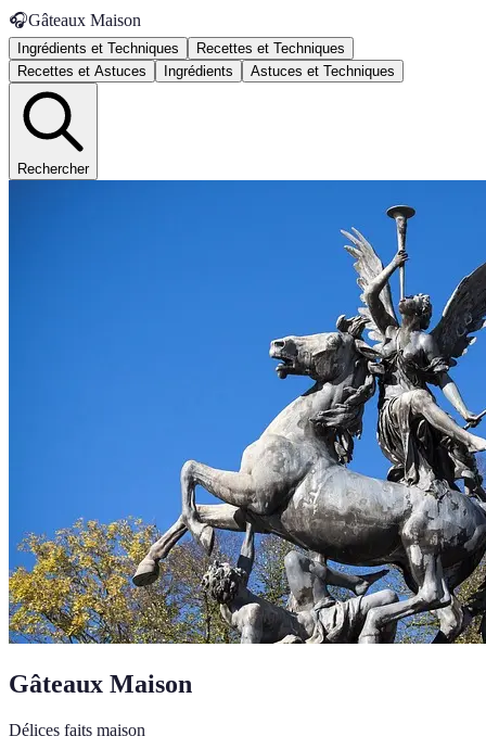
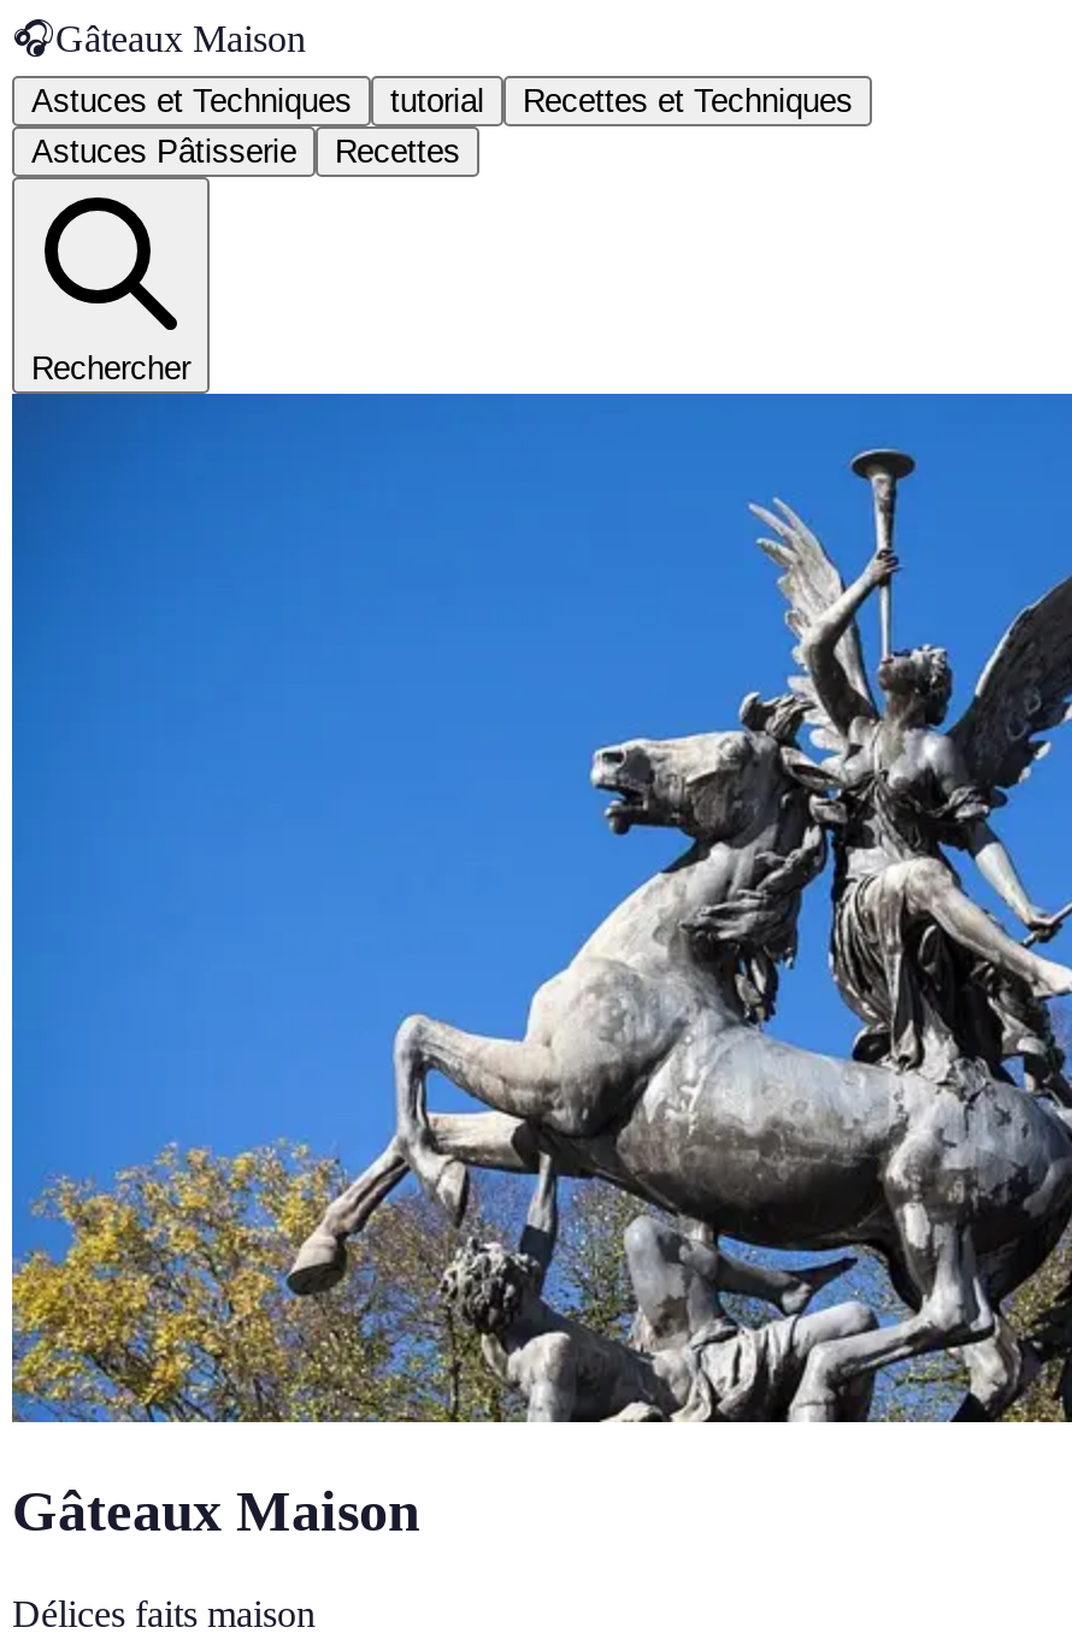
[17,40,179,56] Ingrédients et Techniques -> [390,83,484,119] tutorial
[17,63,233,79] Recettes et Astuces | Ingrédients -> [31,134,460,170] Astuces Pâtisserie | Recettes
moved [251,63,395,79] -> [31,83,352,119]: Astuces et Techniques

